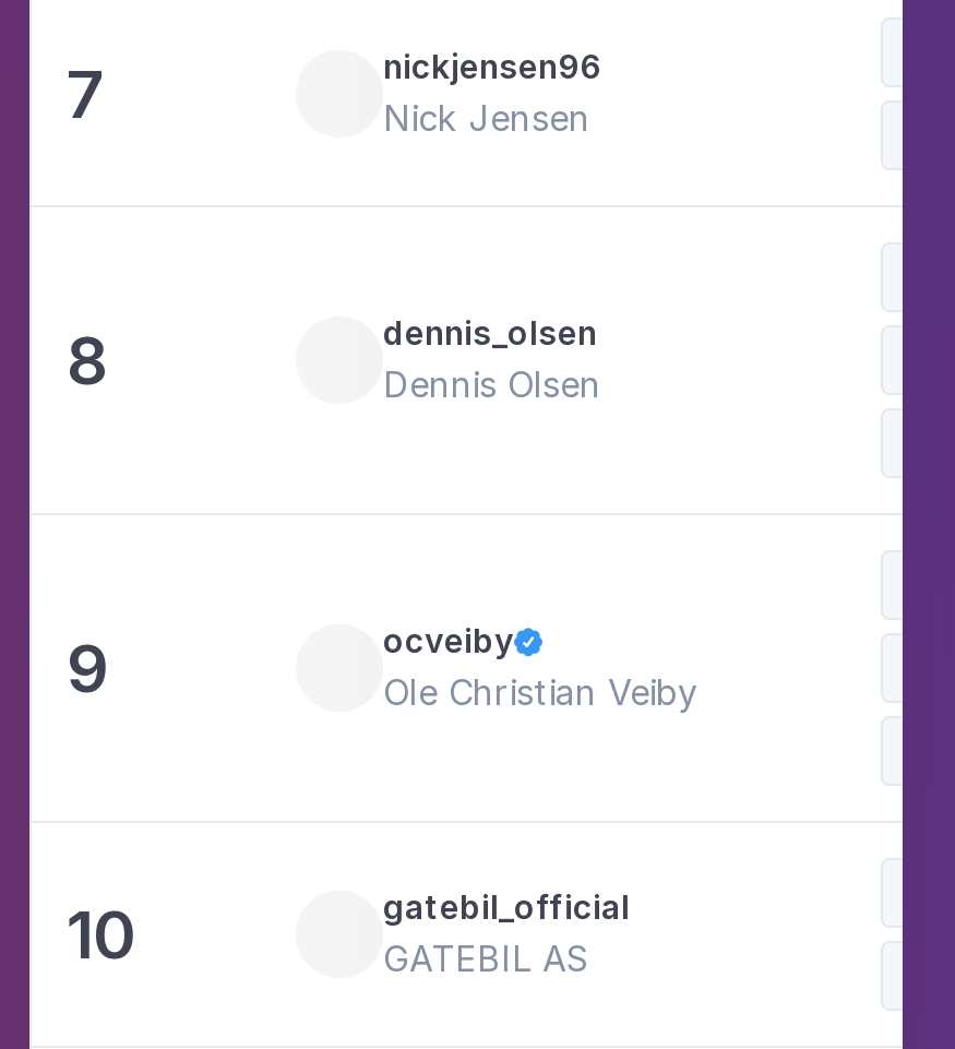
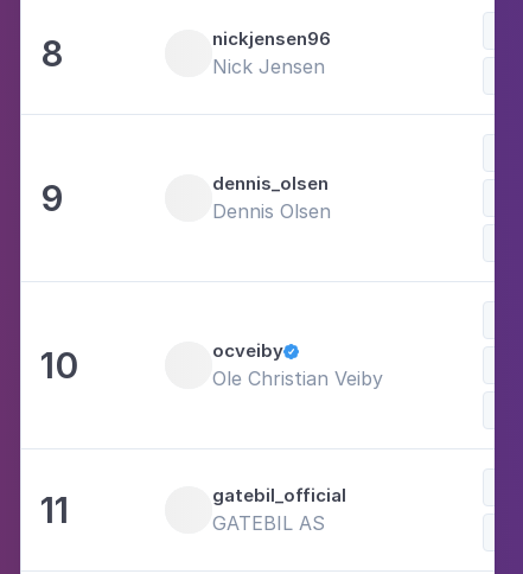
[67,53,104,132] 7 -> [40,31,64,74] 8
[67,320,110,398] 8 -> [40,176,64,219] 9
[67,628,110,706] 9 -> [40,343,78,386] 10
[67,894,136,973] 10 -> [40,488,69,531] 11

